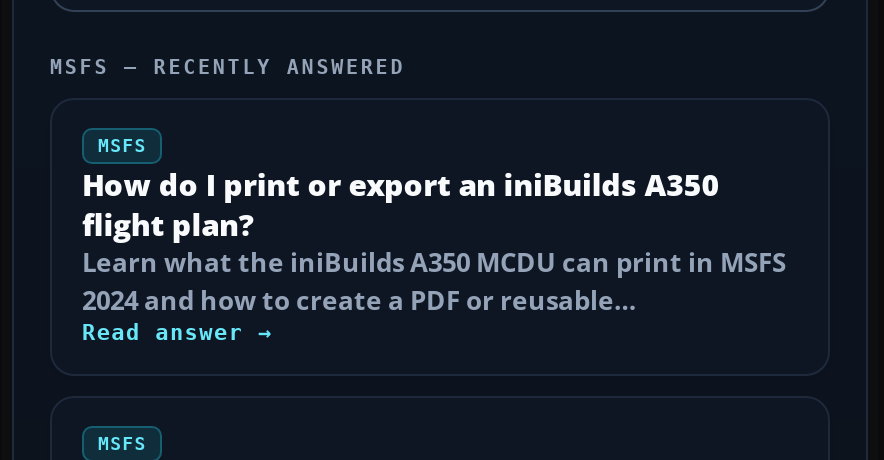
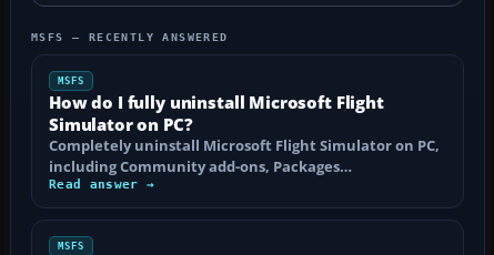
[82,164,786,318] How do I print or export an iniBuilds A350 | flight plan? | Learn what the iniBuilds A350 MCDU can print in MSFS | 2024 and how to create a PDF or reusable… -> [49,91,440,176] How do I fully uninstall Microsoft Flight | Simulator on PC? | Completely uninstall Microsoft Flight Simulator on PC, | including Community add-ons, Packages…

